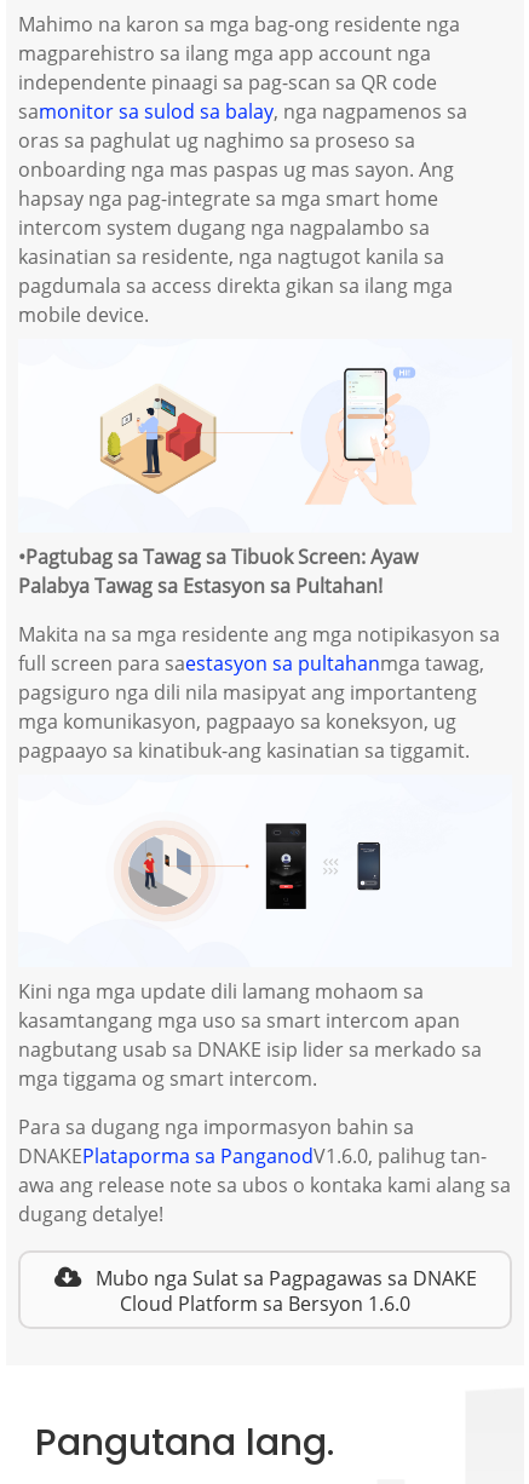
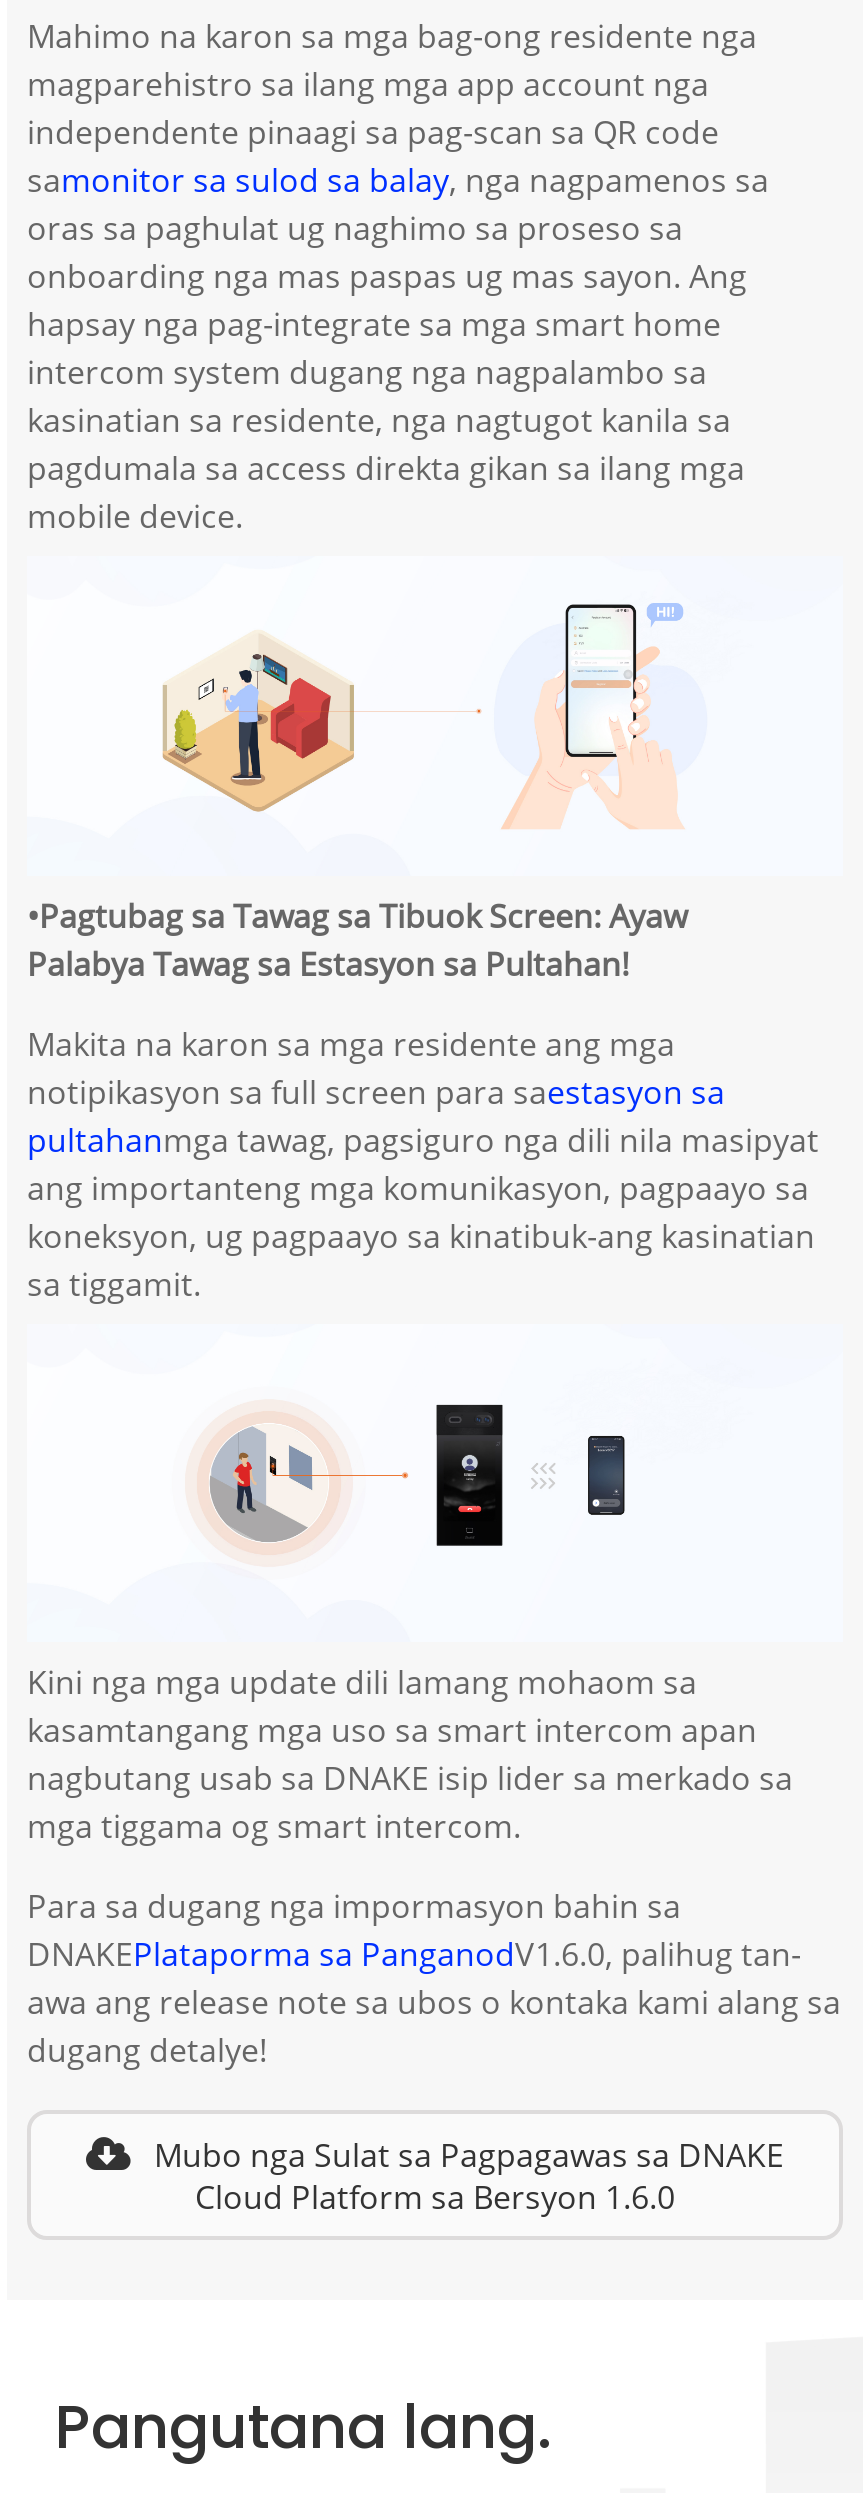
[18,621,500,763] Makita na sa mga residente ang mga notipikasyon sa | full screen para saestasyon sa pultahanmga tawag, | pagsiguro nga dili nila masipyat ang importanteng | mga komunikasyon, pagpaayo sa koneksyon, ug | pagpaayo sa kinatibuk-ang kasinatian sa tiggamit. -> [27,1021,819,1305] Makita na karon sa mga residente ang mga | notipikasyon sa full screen para saestasyon sa | pultahanmga tawag, pagsiguro nga dili nila masipyat | ang importanteng mga komunikasyon, pagpaayo sa | koneksyon, ug pagpaayo sa kinatibuk-ang kasinatian | sa tiggamit.

